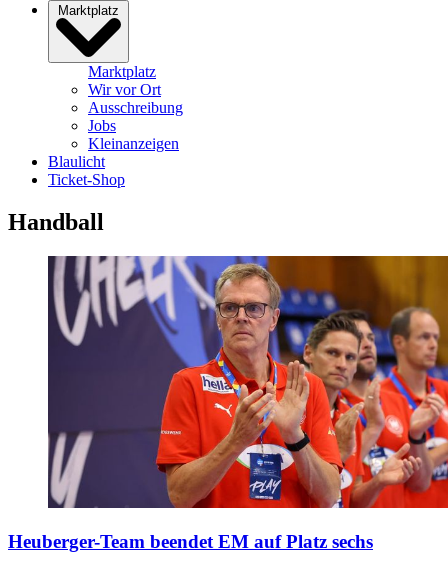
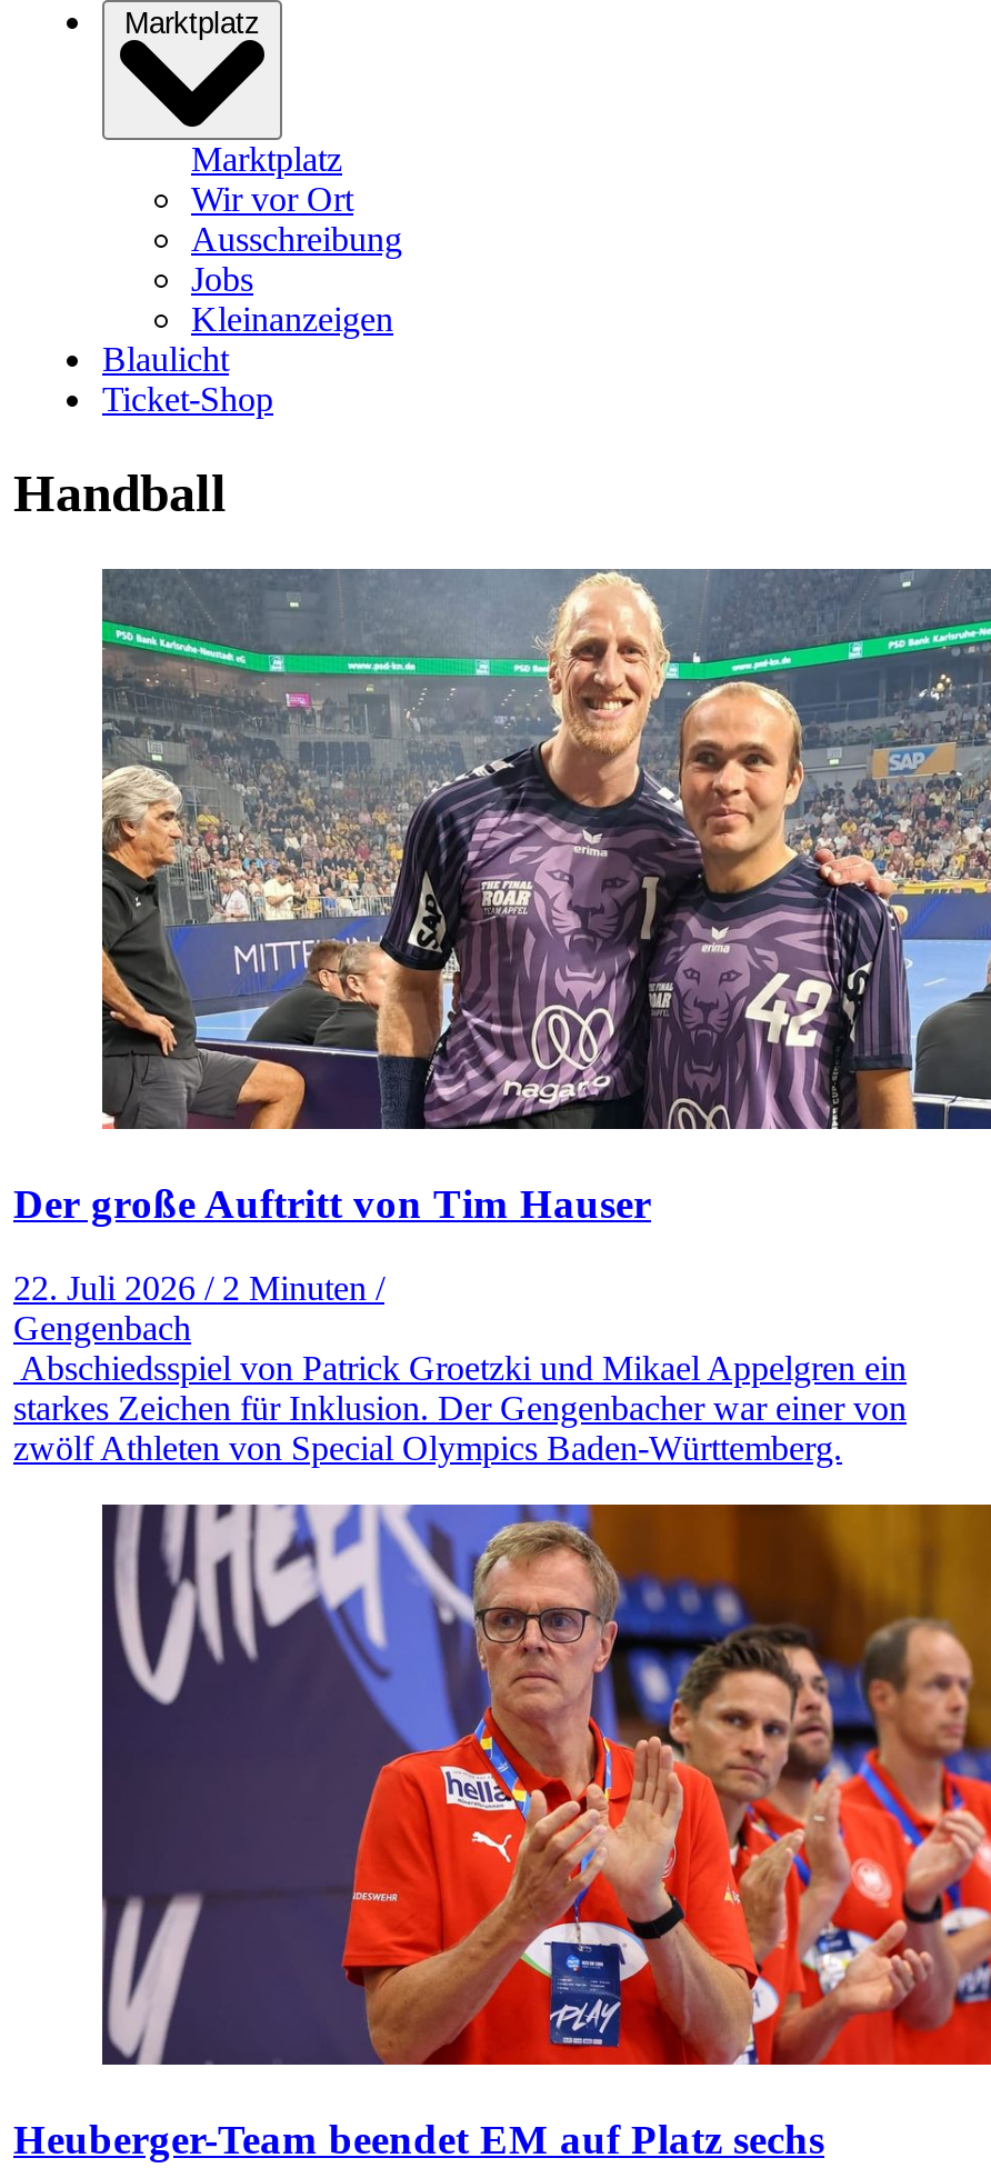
none -> [13,567,984,1468] [image] | Der große Auftritt von Tim Hauser | 22. Juli 2026 / 2 Minuten / | Gengenbach | Abschiedsspiel von Patrick Groetzki und Mikael Appelgren ein | starkes Zeichen für Inklusion. Der Gengenbacher war einer von | zwölf Athleten von Special Olympics Baden-Württemberg.

